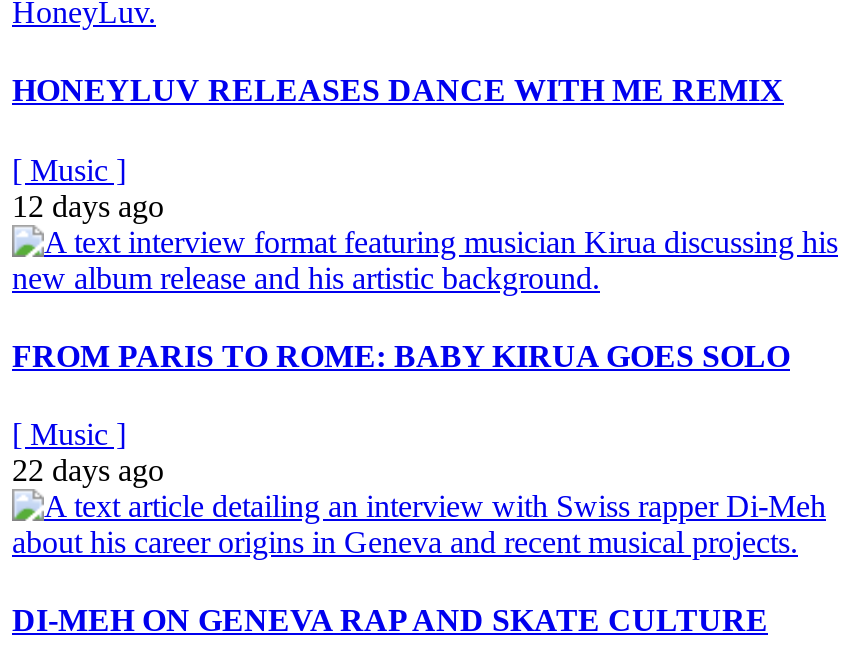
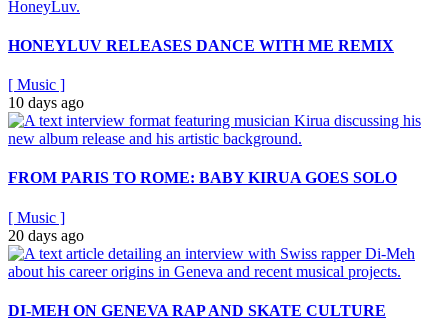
[12,188,164,222] 12 days ago -> [8,94,84,111] 10 days ago
[12,453,164,487] 22 days ago -> [8,227,84,244] 20 days ago

